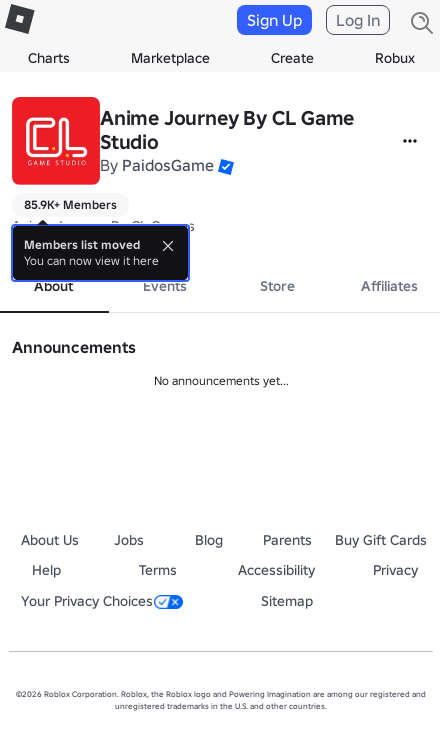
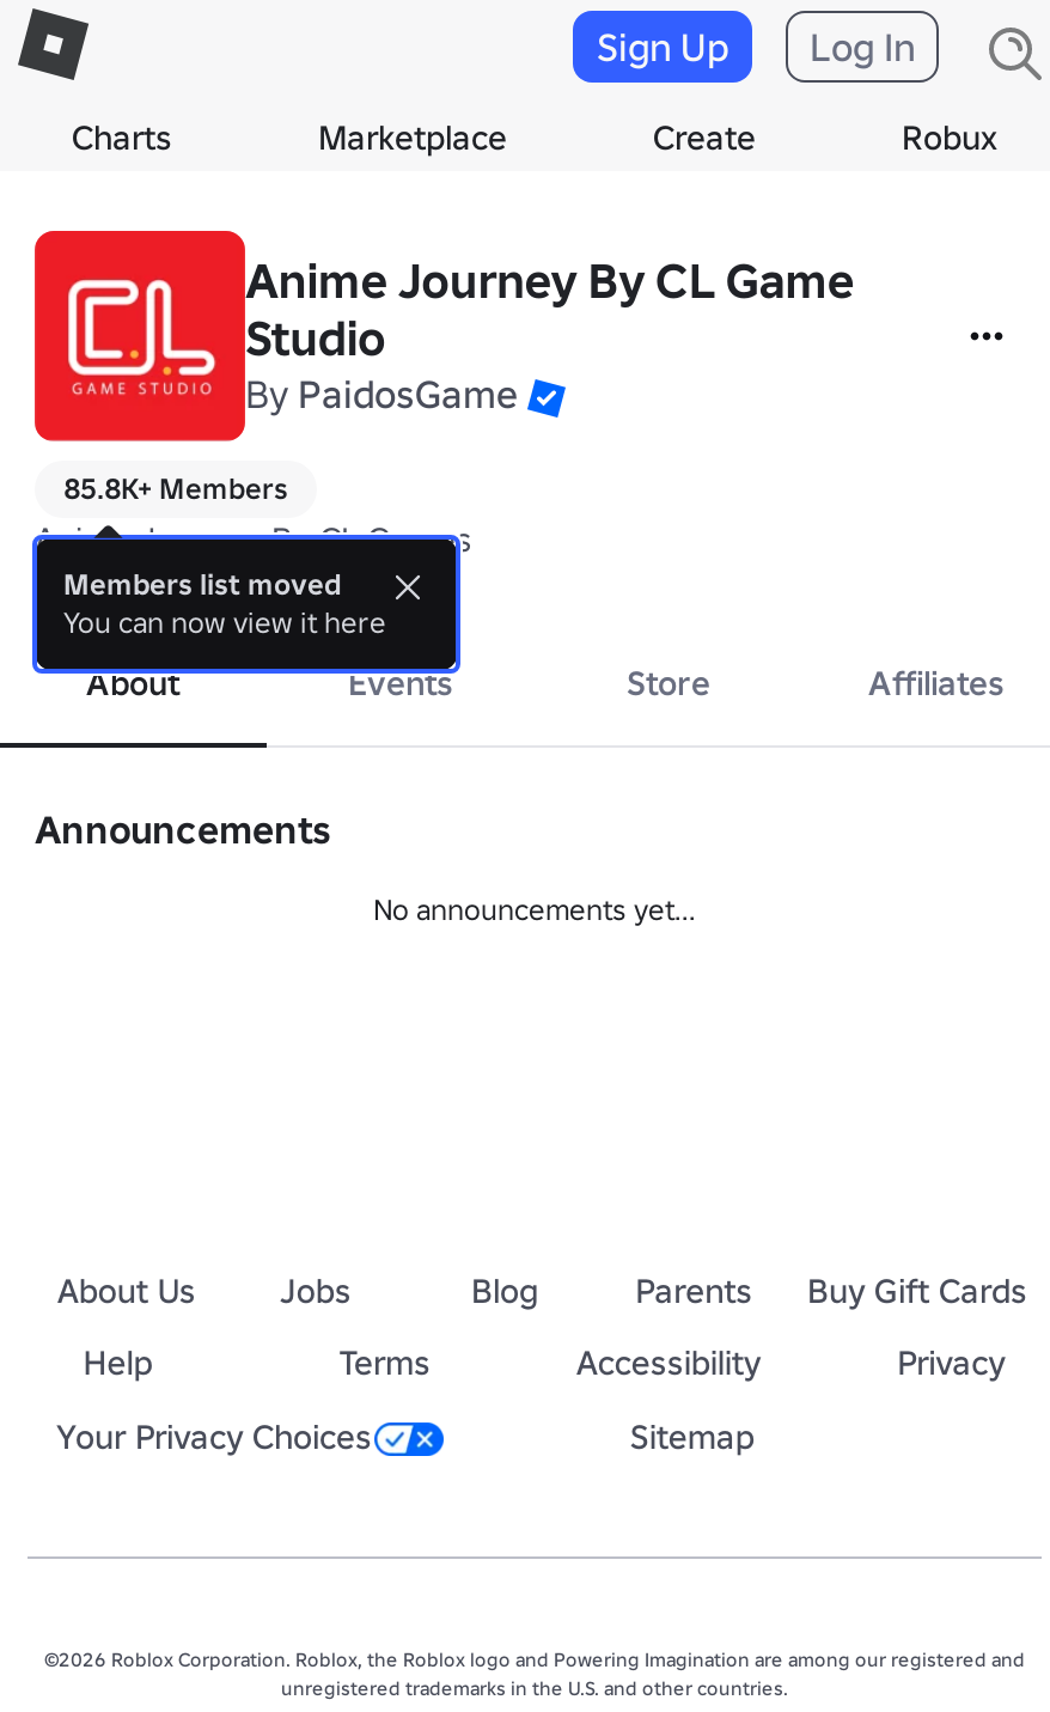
[24,197,117,212] 85.9K+ Members -> [63,470,288,506] 85.8K+ Members

